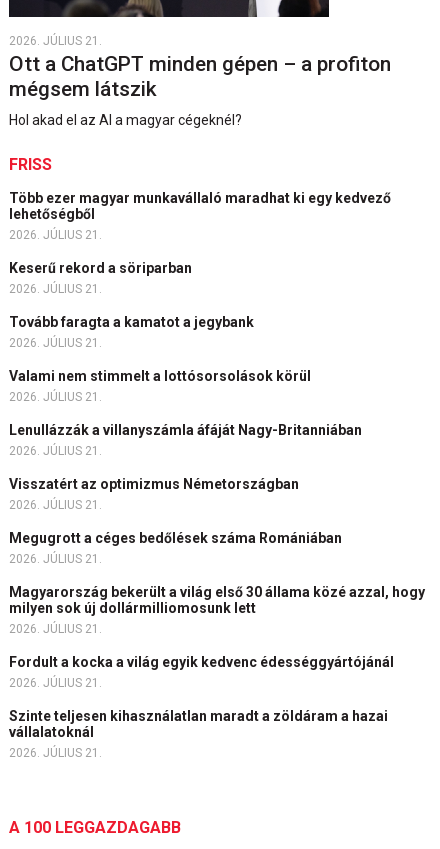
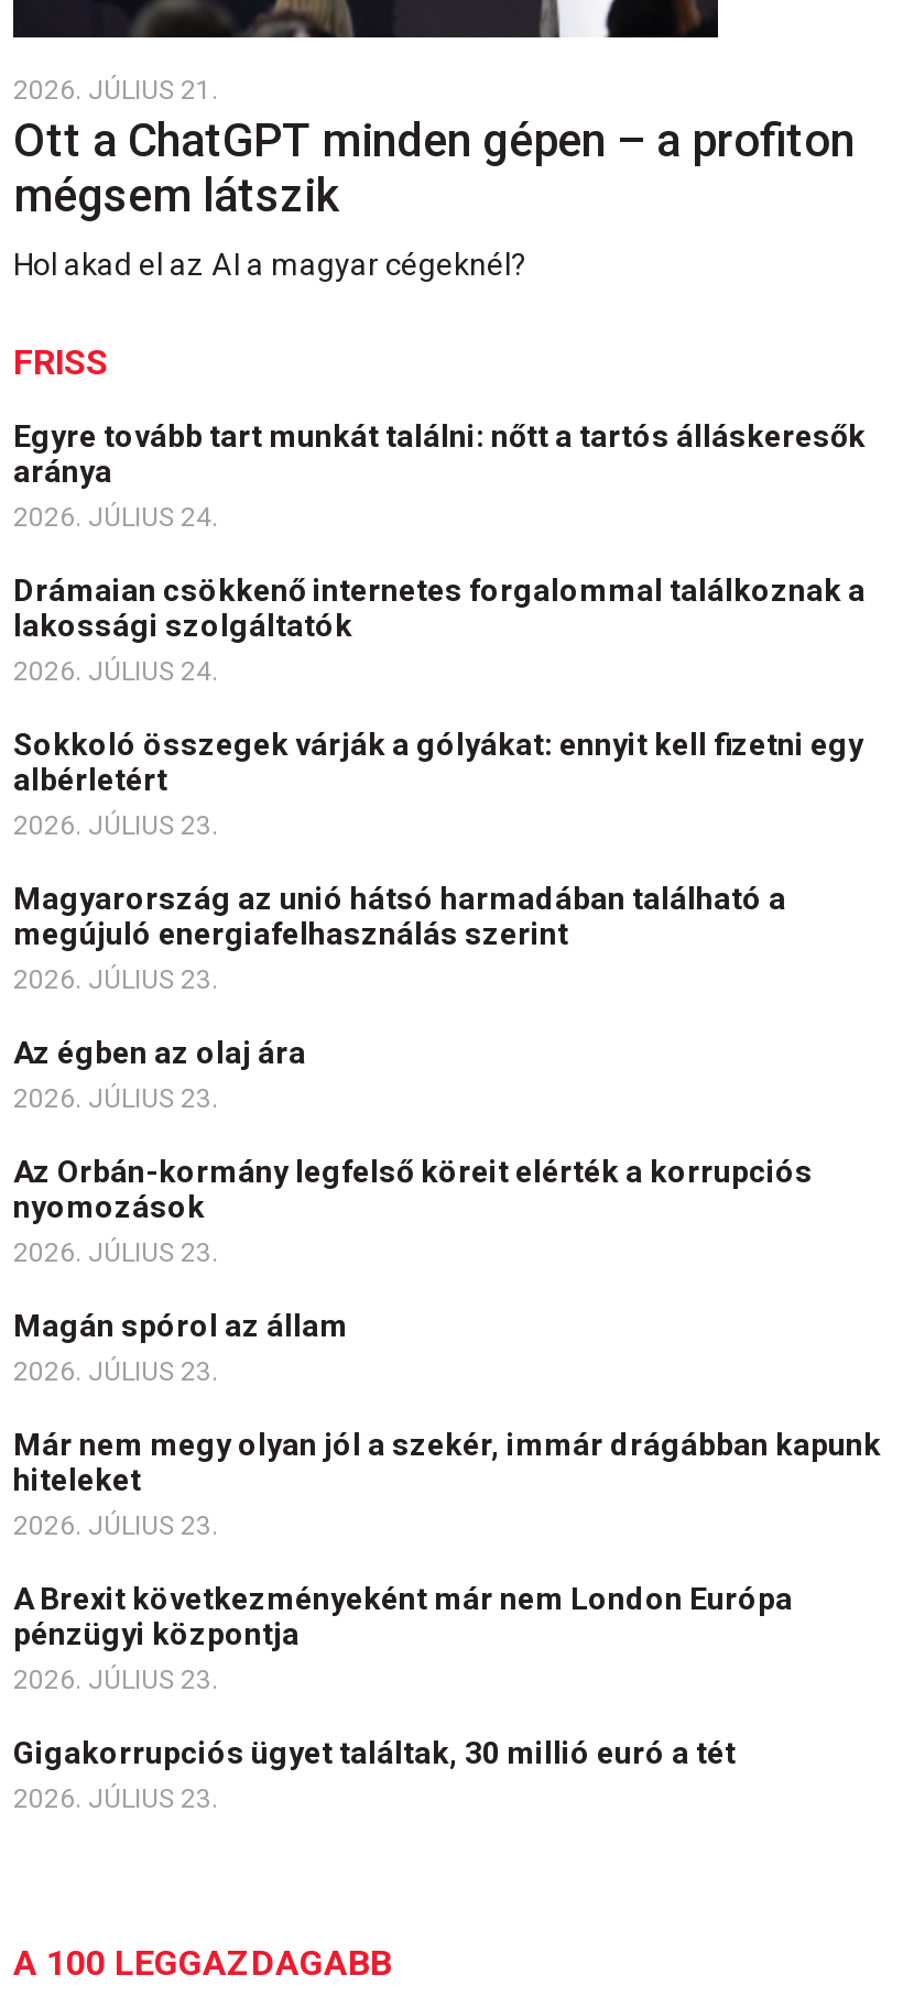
[9,190,391,242] Több ezer magyar munkavállaló maradhat ki egy kedvező | lehetőségből | 2026. JÚLIUS 21. -> [13,418,866,533] Egyre tovább tart munkát találni: nőtt a tartós álláskeresők | aránya | 2026. JÚLIUS 24.
[9,260,195,296] Keserű rekord a söriparban | 2026. JÚLIUS 21. -> [13,572,866,687] Drámaian csökkenő internetes forgalommal találkoznak a | lakossági szolgáltatók | 2026. JÚLIUS 24.
[9,314,257,350] Tovább faragta a kamatot a jegybank | 2026. JÚLIUS 21. -> [13,727,863,841] Sokkoló összegek várják a gólyákat: ennyit kell fizetni egy | albérletért | 2026. JÚLIUS 23.
[9,368,317,404] Valami nem stimmelt a lottósorsolások körül | 2026. JÚLIUS 21. -> [13,881,786,995] Magyarország az unió hátsó harmadában található a | megújuló energiafelhasználás szerint | 2026. JÚLIUS 23.
[9,422,365,458] Lenullázzák a villanyszámla áfáját Nagy-Britanniában | 2026. JÚLIUS 21. -> [13,1035,313,1114] Az égben az olaj ára | 2026. JÚLIUS 23.
[9,476,302,512] Visszatért az optimizmus Németországban | 2026. JÚLIUS 21. -> [13,1154,813,1268] Az Orbán-kormány legfelső köreit elérték a korrupciós | nyomozások | 2026. JÚLIUS 23.
[9,530,345,566] Megugrott a céges bedőlések száma Romániában | 2026. JÚLIUS 21. -> [13,1308,355,1387] Magán spórol az állam | 2026. JÚLIUS 23.
[9,584,425,636] Magyarország bekerült a világ első 30 állama közé azzal, hogy | milyen sok új dollármilliomosunk lett | 2026. JÚLIUS 21. -> [13,1427,881,1541] Már nem megy olyan jól a szekér, immár drágábban kapunk | hiteleket | 2026. JÚLIUS 23.
[9,654,400,690] Fordult a kocka a világ egyik kedvenc édességgyártójánál | 2026. JÚLIUS 21. -> [13,1581,793,1695] A Brexit következményeként már nem London Európa | pénzügyi központja | 2026. JÚLIUS 23.
[9,708,388,760] Szinte teljesen kihasználatlan maradt a zöldáram a hazai | vállalatoknál | 2026. JÚLIUS 21. -> [13,1735,742,1814] Gigakorrupciós ügyet találtak, 30 millió euró a tét | 2026. JÚLIUS 23.

